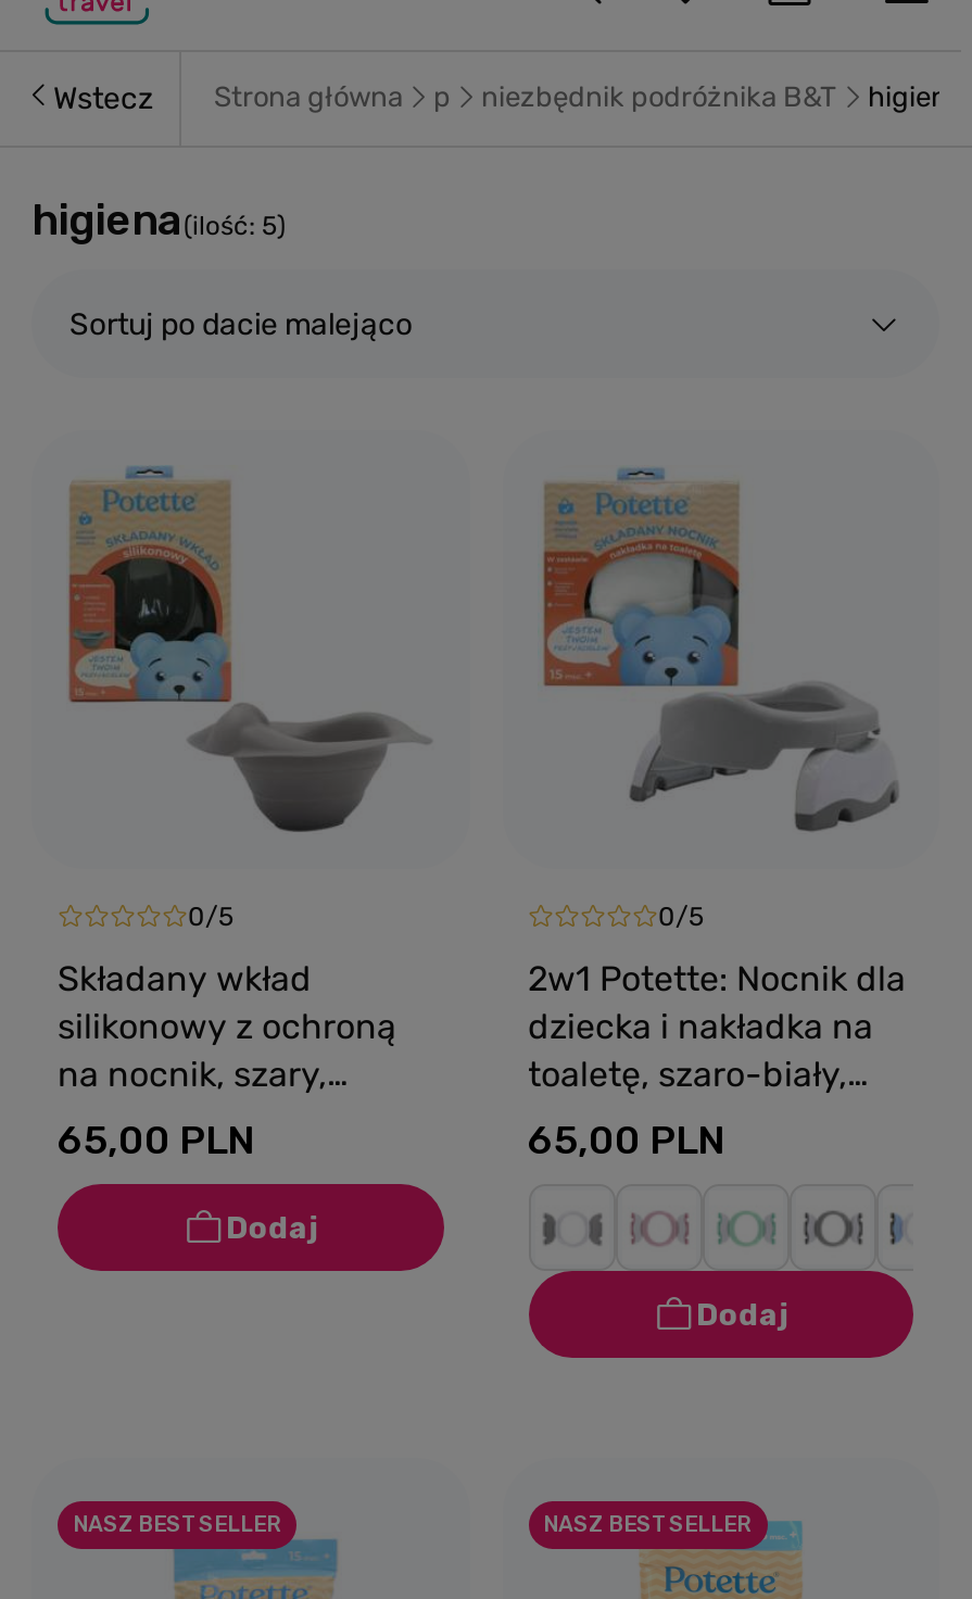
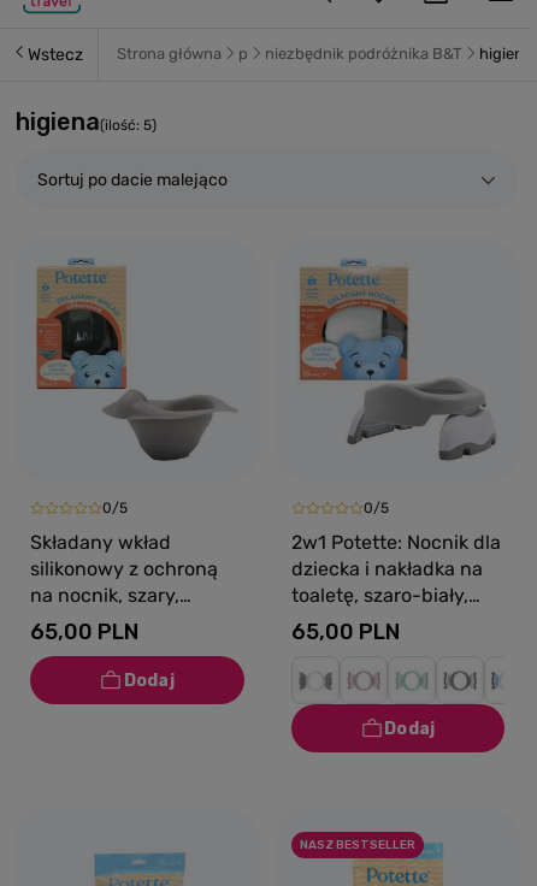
[73,1511,281,1537] NASZ BESTSELLER -> none

